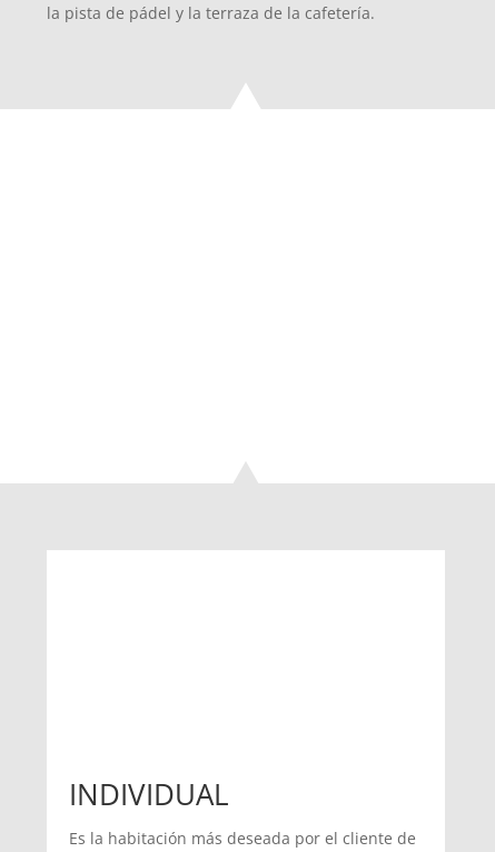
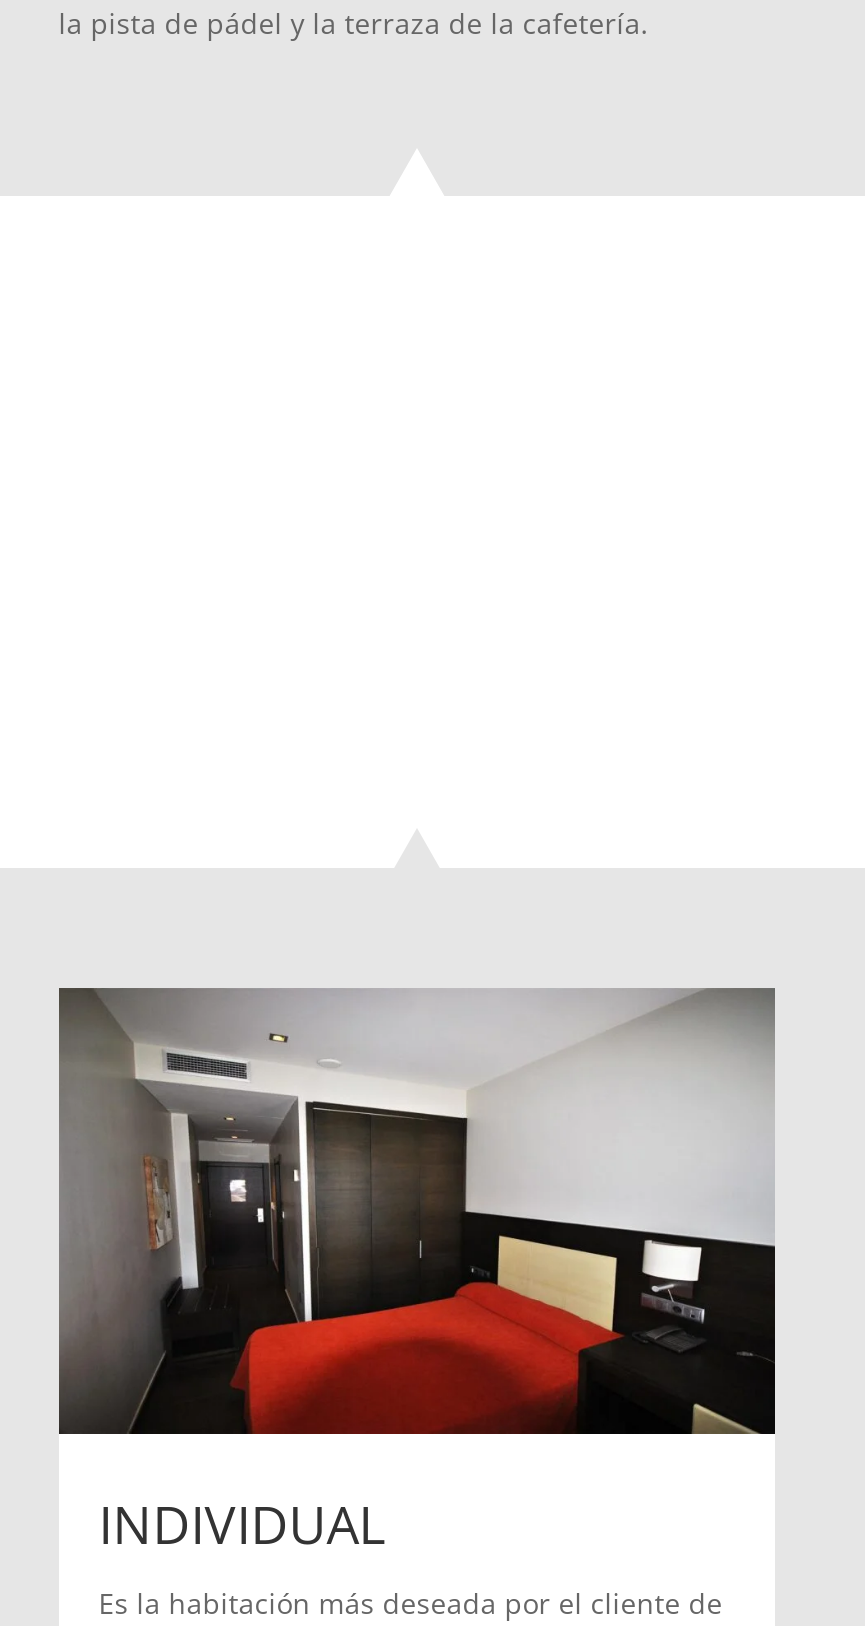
none -> [57,986,777,1436] [image]

